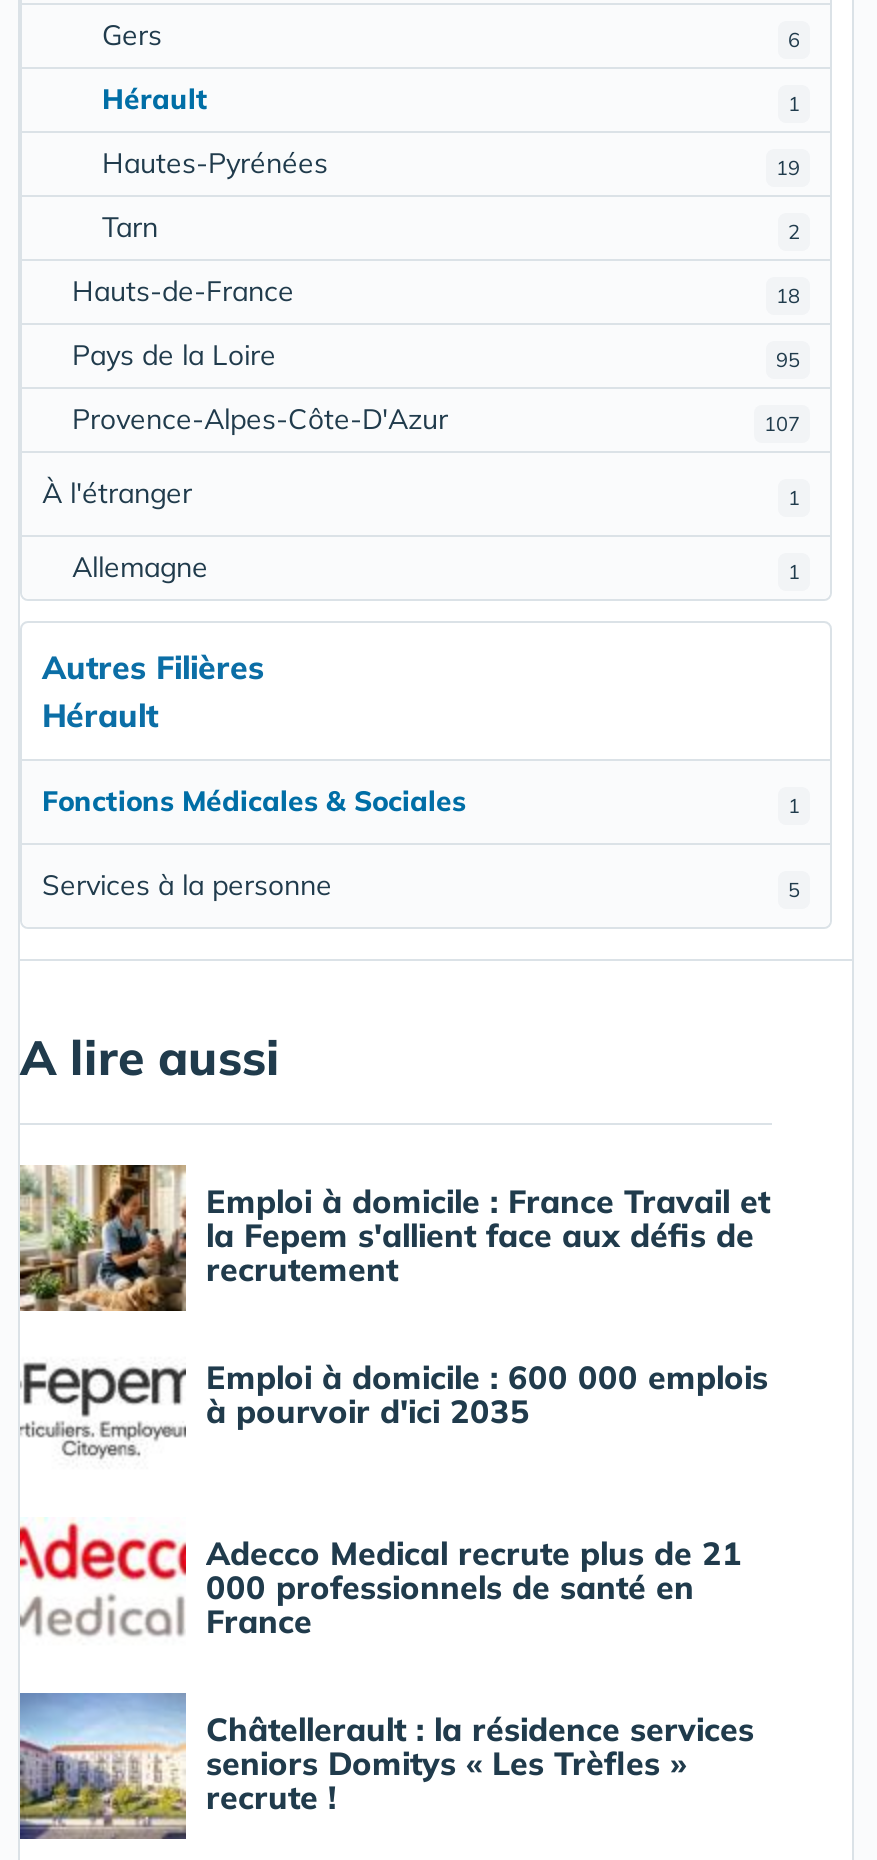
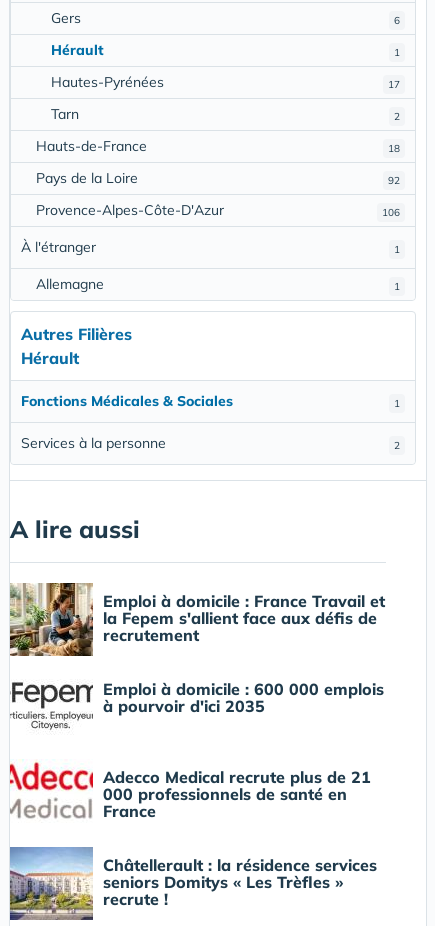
[776,156,800,182] 19 -> [388,78,400,91] 17
[776,348,800,374] 95 -> [388,174,400,187] 92
[764,412,800,438] 107 -> [382,206,400,219] 106
[788,878,800,904] 5 -> [394,439,400,452] 2

